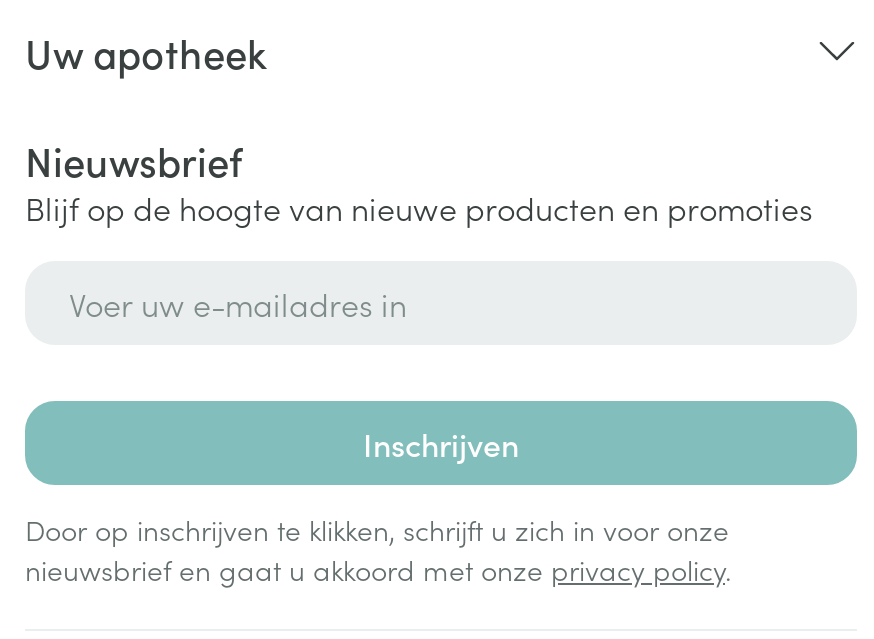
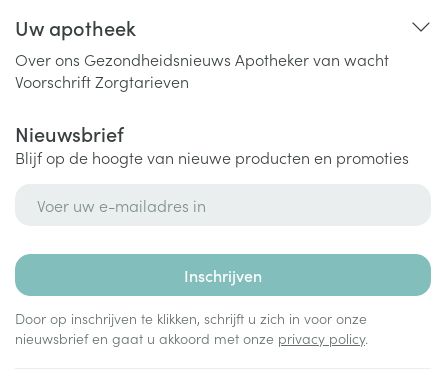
none -> [15,48,389,92] Over ons Gezondheidsnieuws Apotheker van wacht | Voorschrift Zorgtarieven

